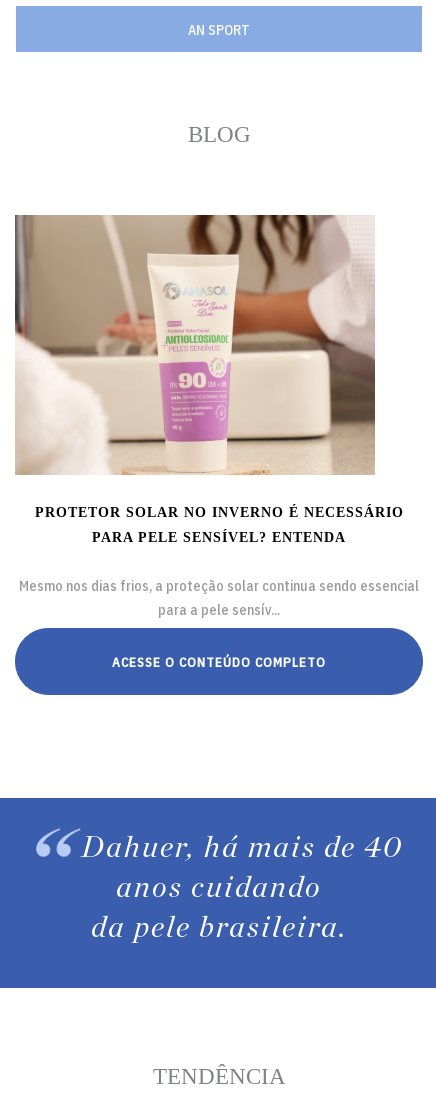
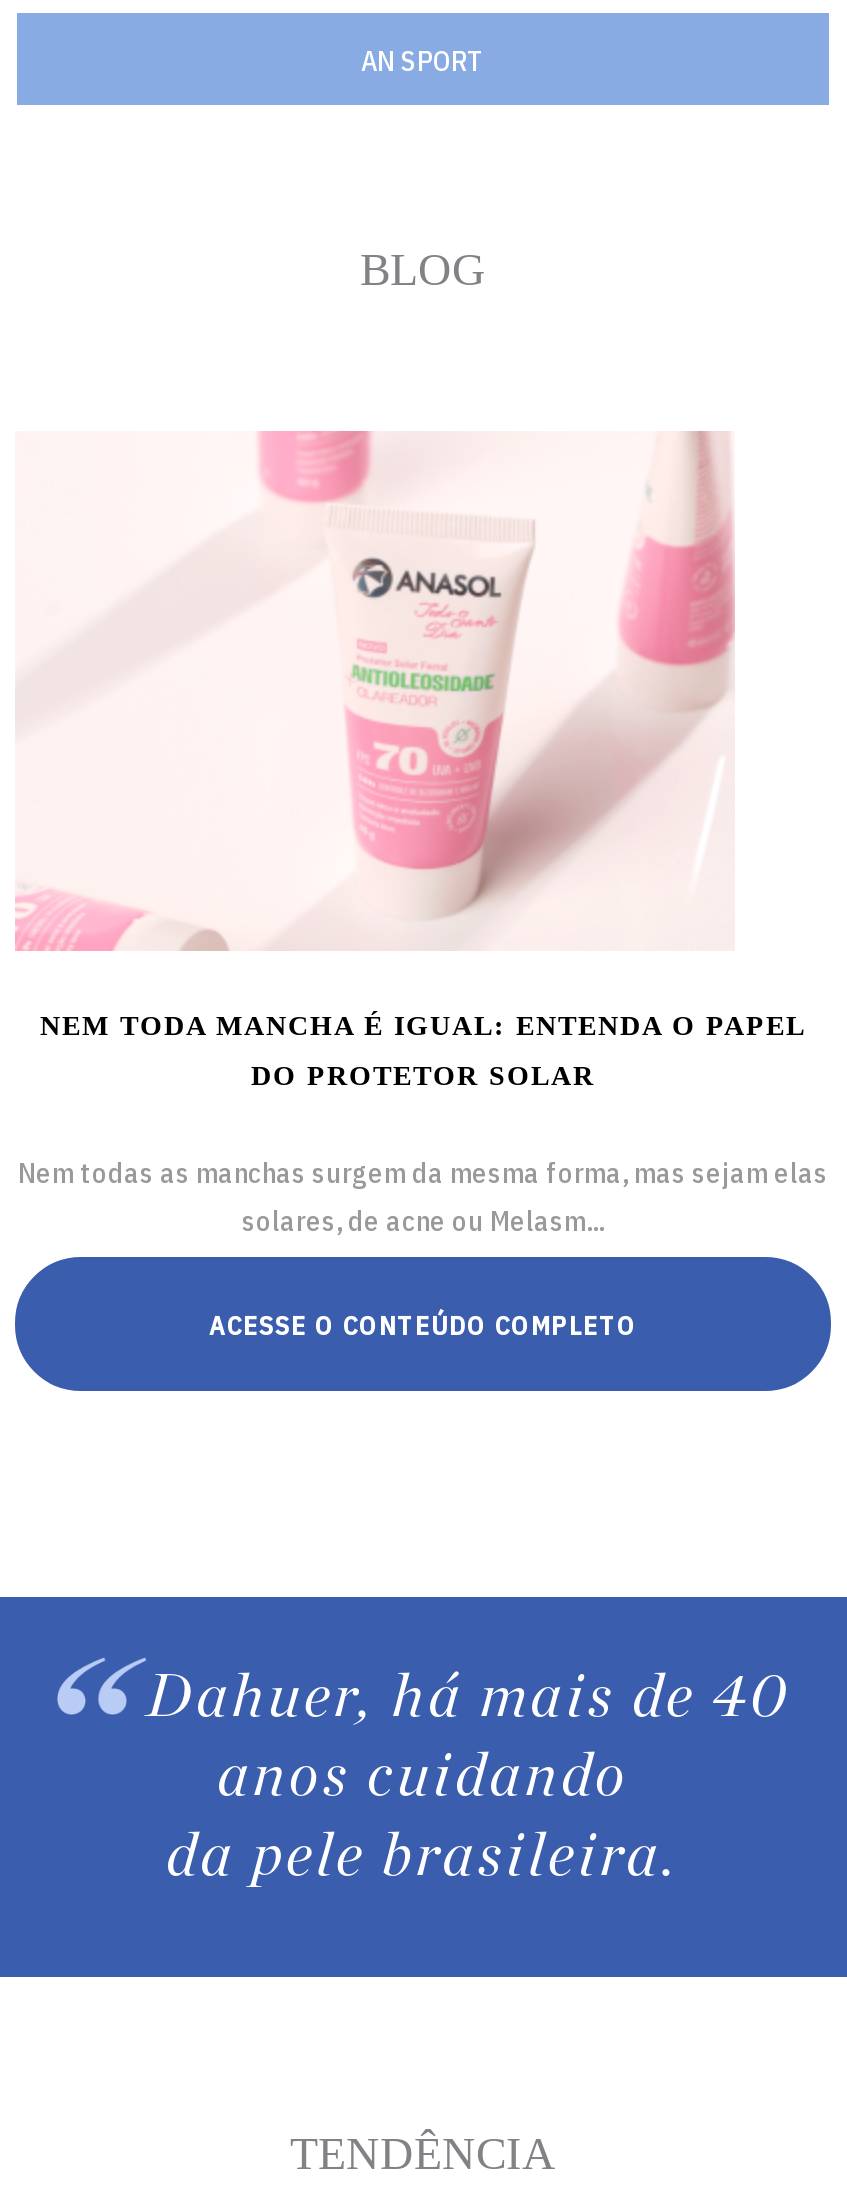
[14,214,403,520] [image] | PROTETOR SOLAR NO INVERNO É NECESSÁRIO -> [15,431,806,1041] [image] | NEM TODA MANCHA É IGUAL: ENTENDA O PAPEL
[92,530,346,545] PARA PELE SENSÍVEL? ENTENDA -> [251,1061,595,1091] DO PROTETOR SOLAR
[19,577,419,619] Mesmo nos dias frios, a proteção solar continua sendo essencial | para a pele sensív... -> [18,1155,828,1239] Nem todas as manchas surgem da mesma forma, mas sejam elas | solares, de acne ou Melasm...

